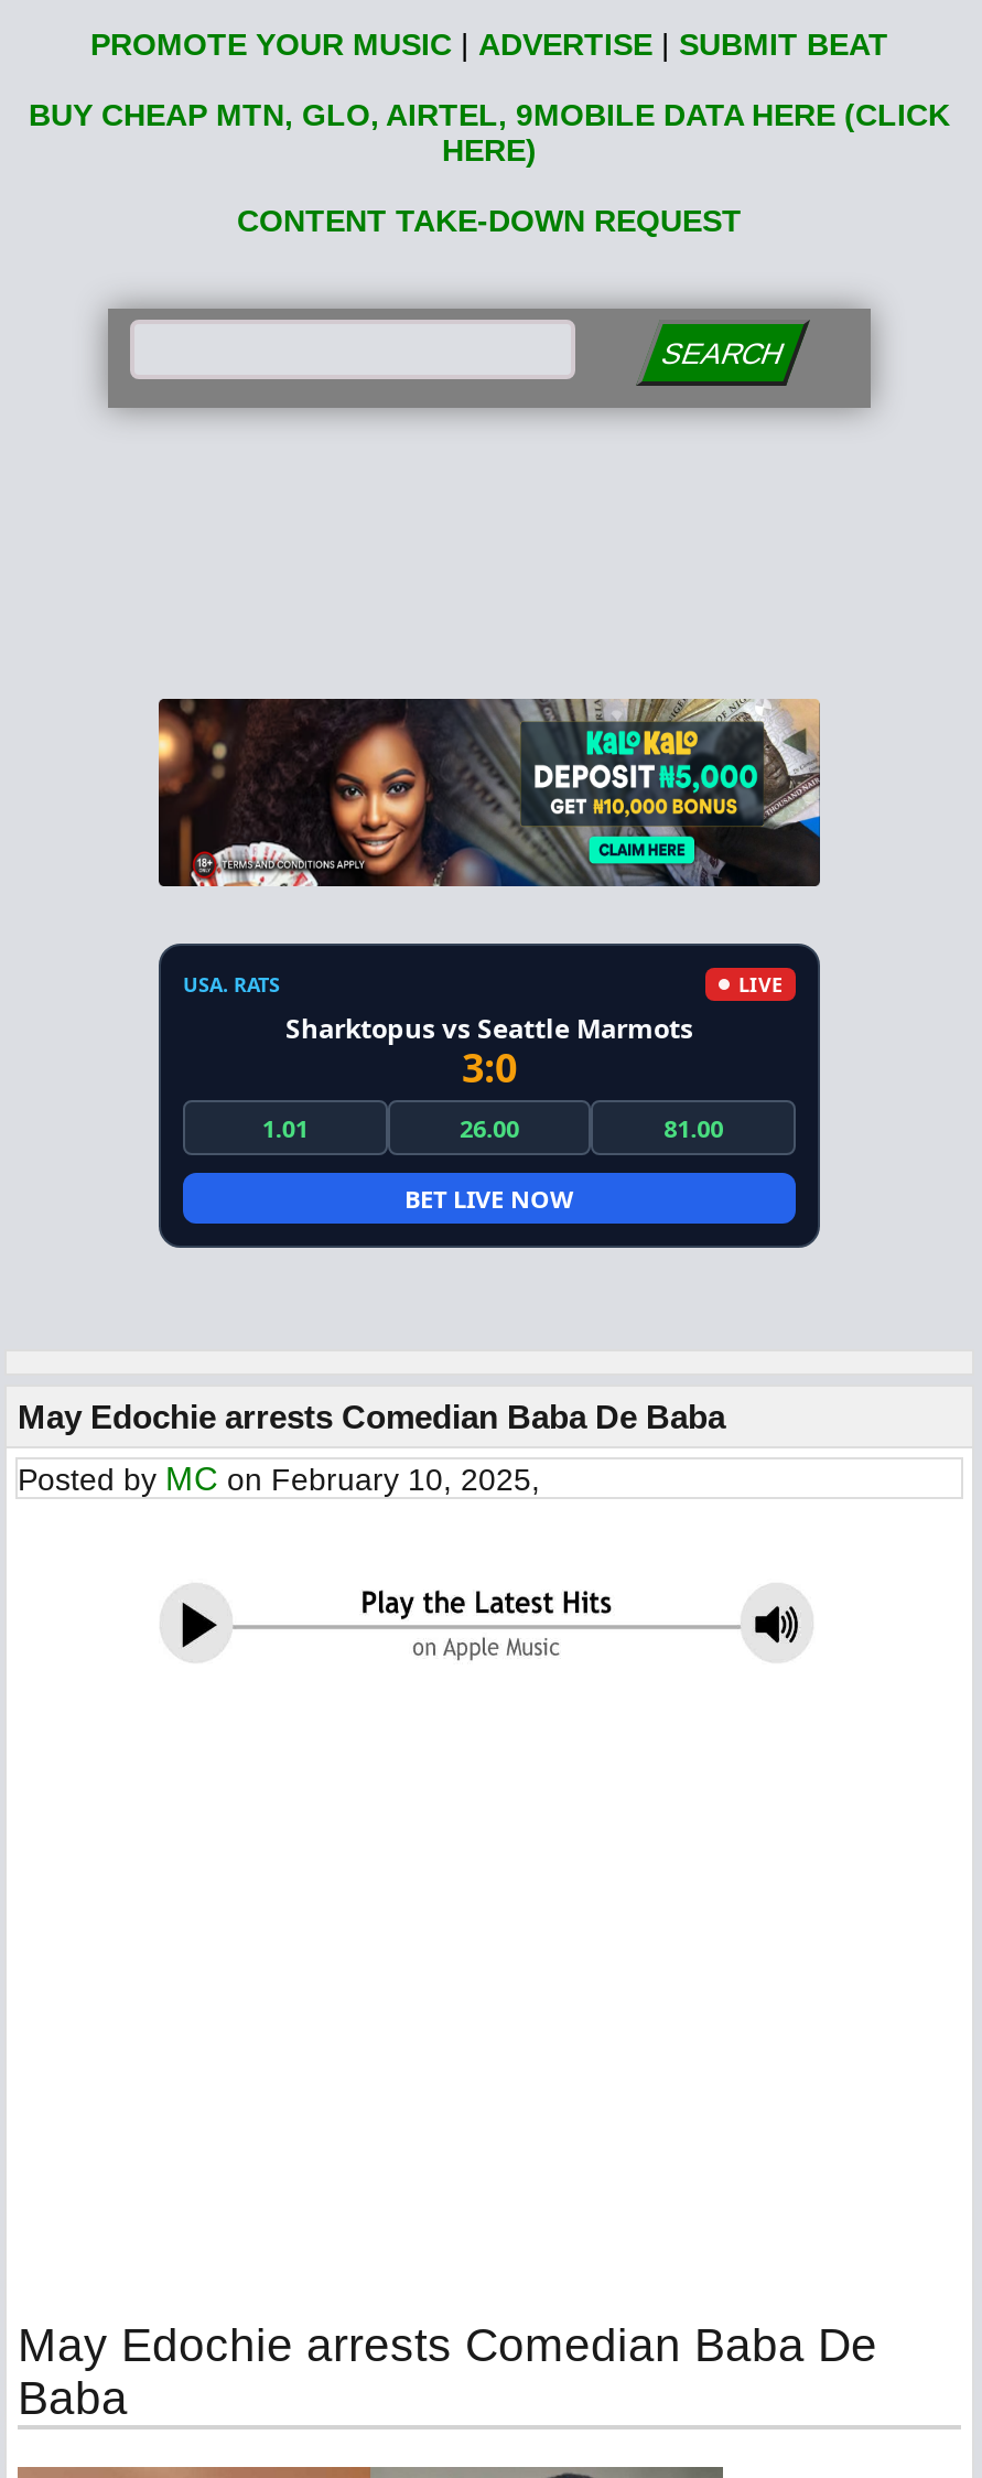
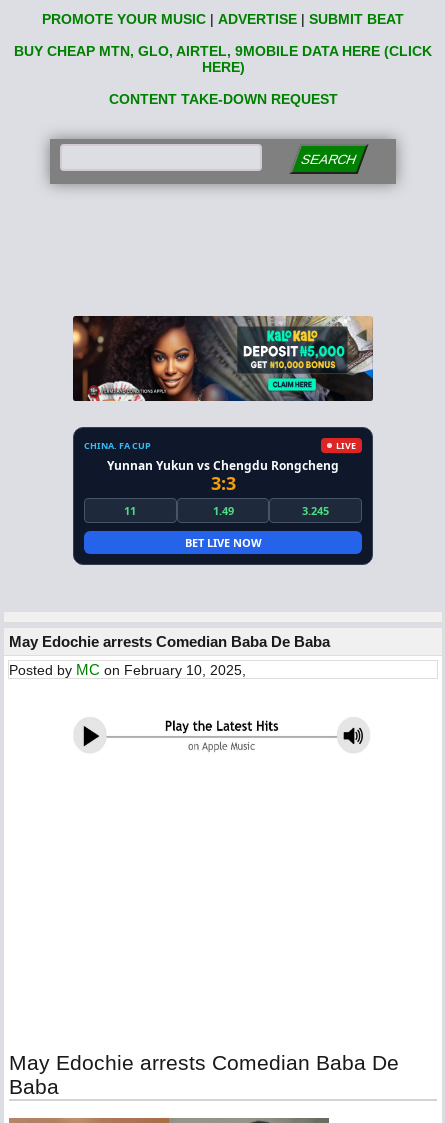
[183,970,280,999] USA. RATS -> [84,439,151,452] CHINA. FA CUP
[262,1010,723,1144] Sharktopus vs Seattle Marmots | 3:0 | 1.01 | 26.00 | 81.00 -> [107,457,339,518] Yunnan Yukun vs Chengdu Rongcheng | 3:3 | 11 | 1.49 | 3.245

